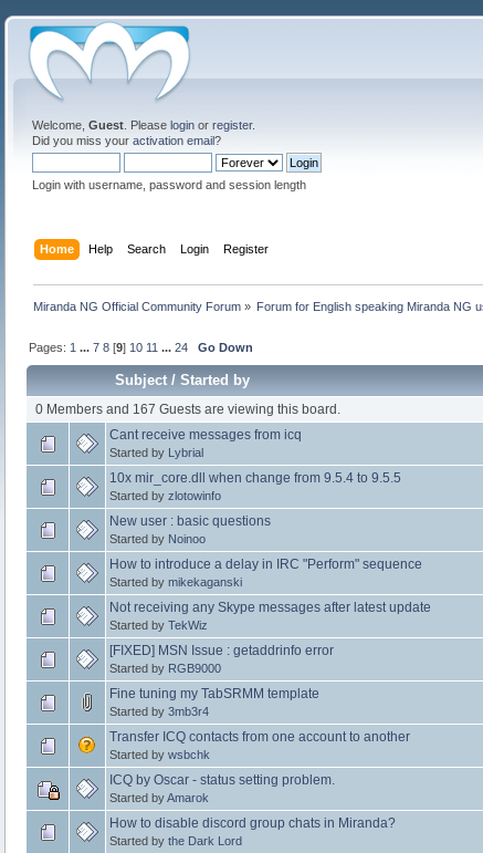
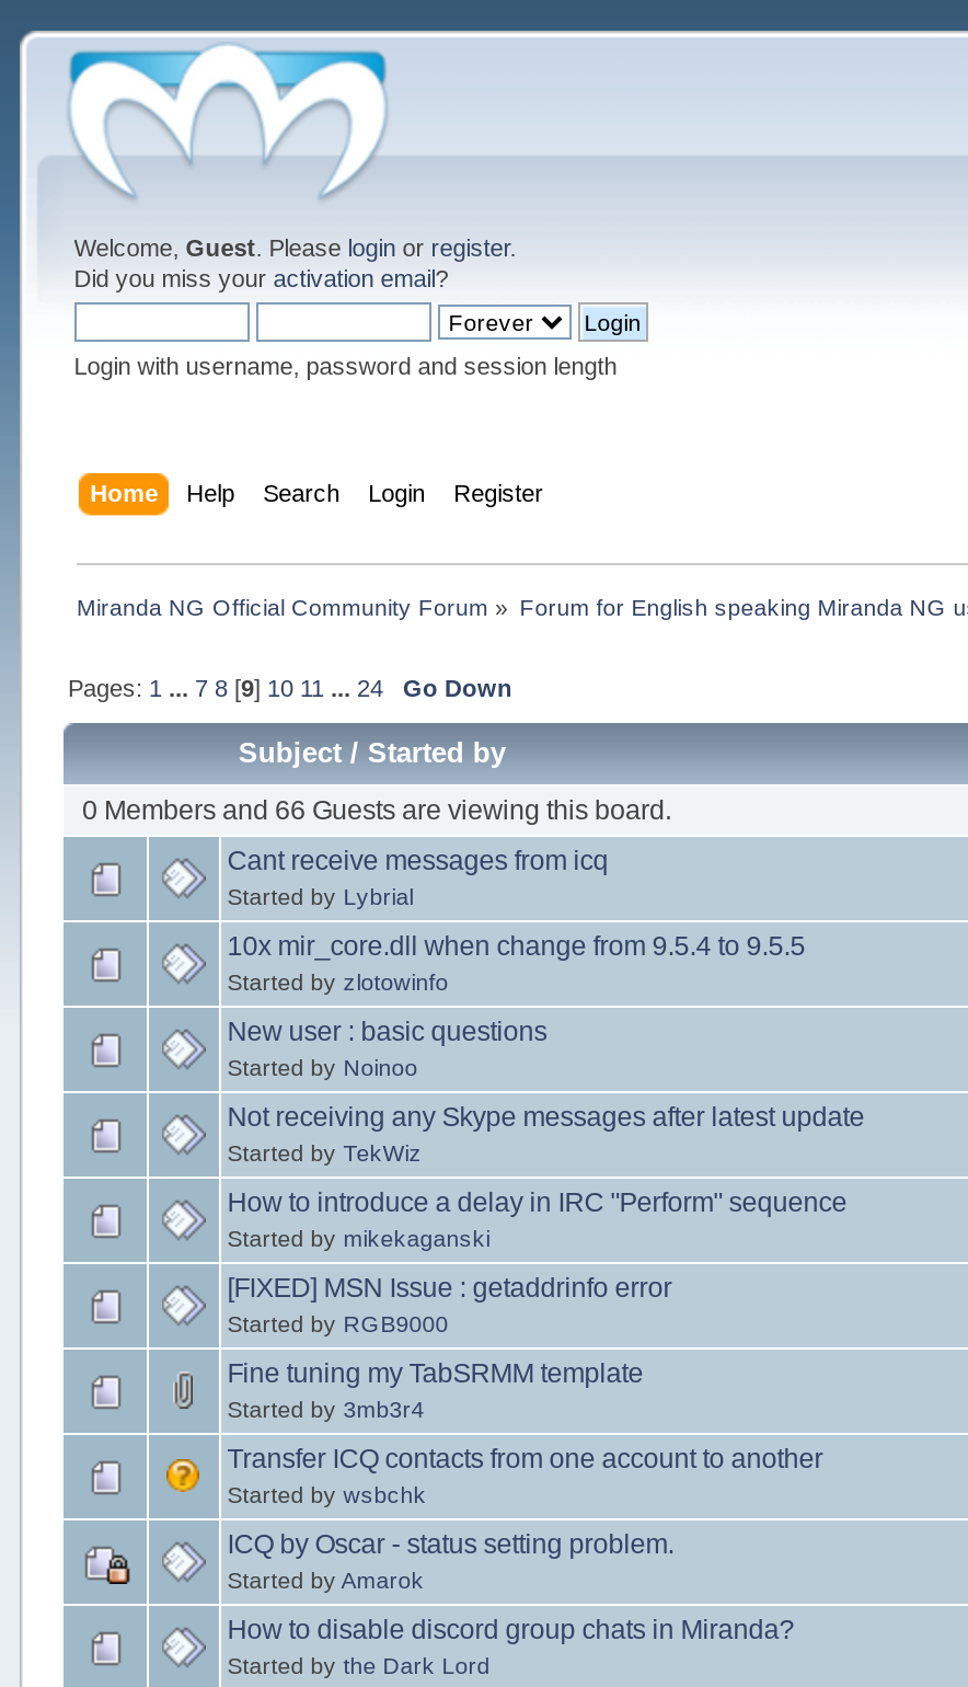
[36,401,341,417] 0 Members and 167 Guests are viewing this board. -> [82,794,671,825] 0 Members and 66 Guests are viewing this board.
moved [109,556,422,588] -> [227,1186,847,1250]: How to introduce a delay in IRC "Perform" sequence | Started by mikekaganski
moved [109,599,431,631] -> [227,1101,864,1164]: Not receiving any Skype messages after latest update | Started by TekWiz

